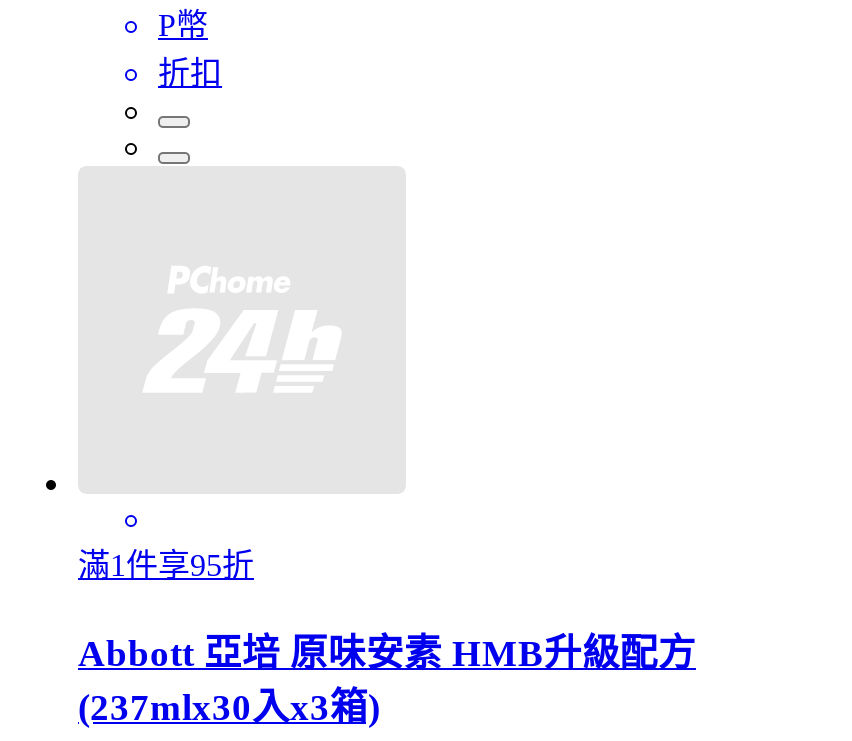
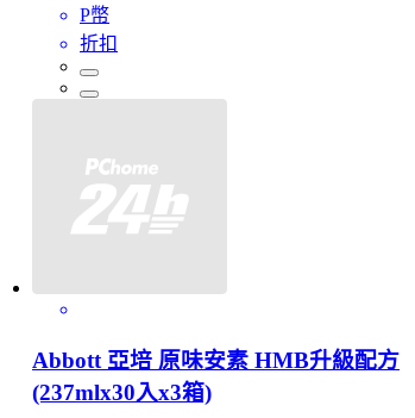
[78,548,254,582] 滿1件享95折 -> none

